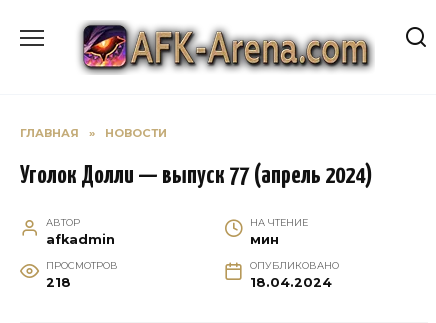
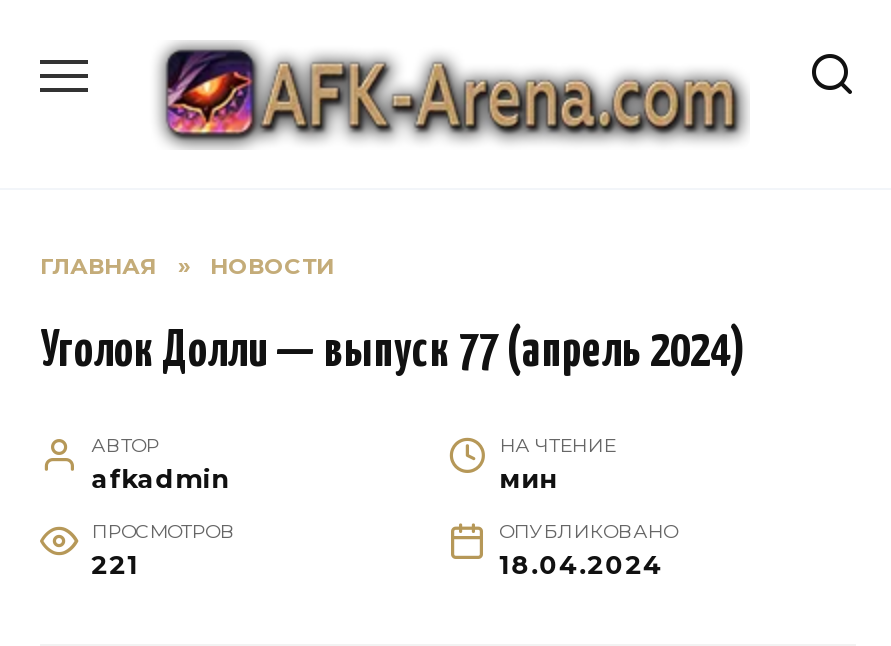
[46,275,71,290] 218 -> [91,550,139,580] 221

